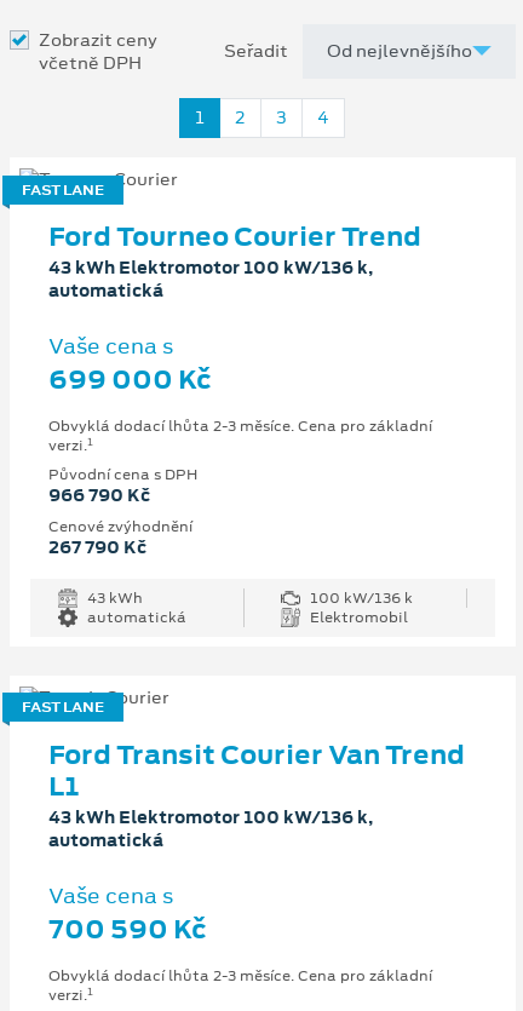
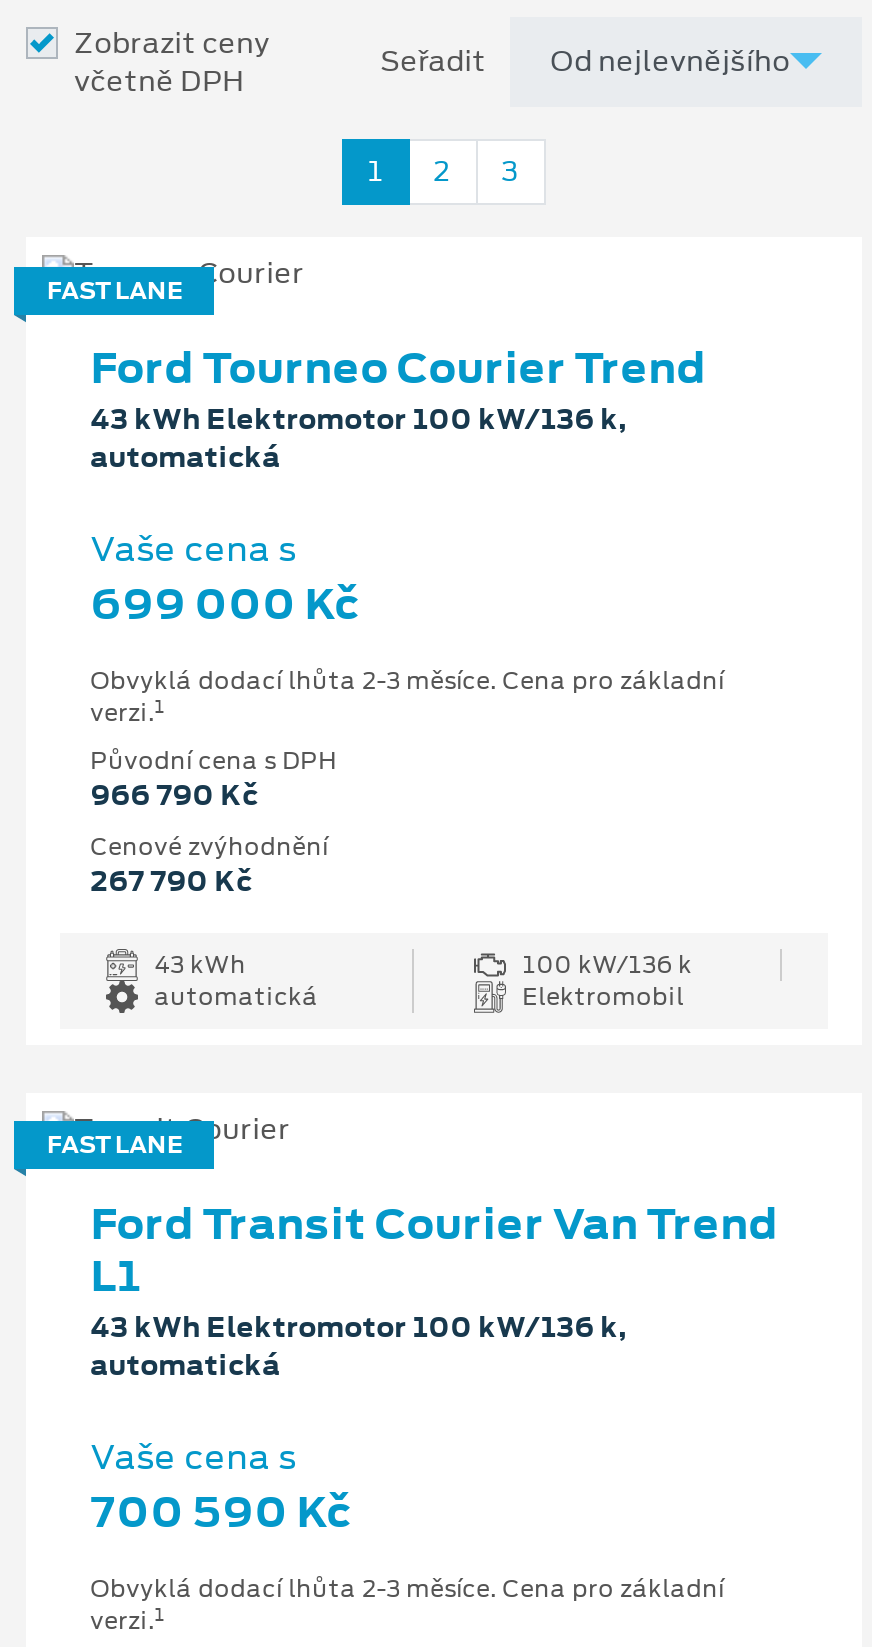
[317,106,329,130] 4 -> none

